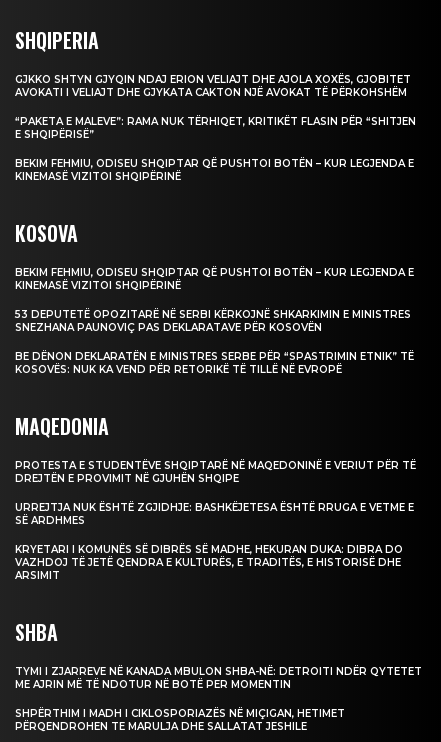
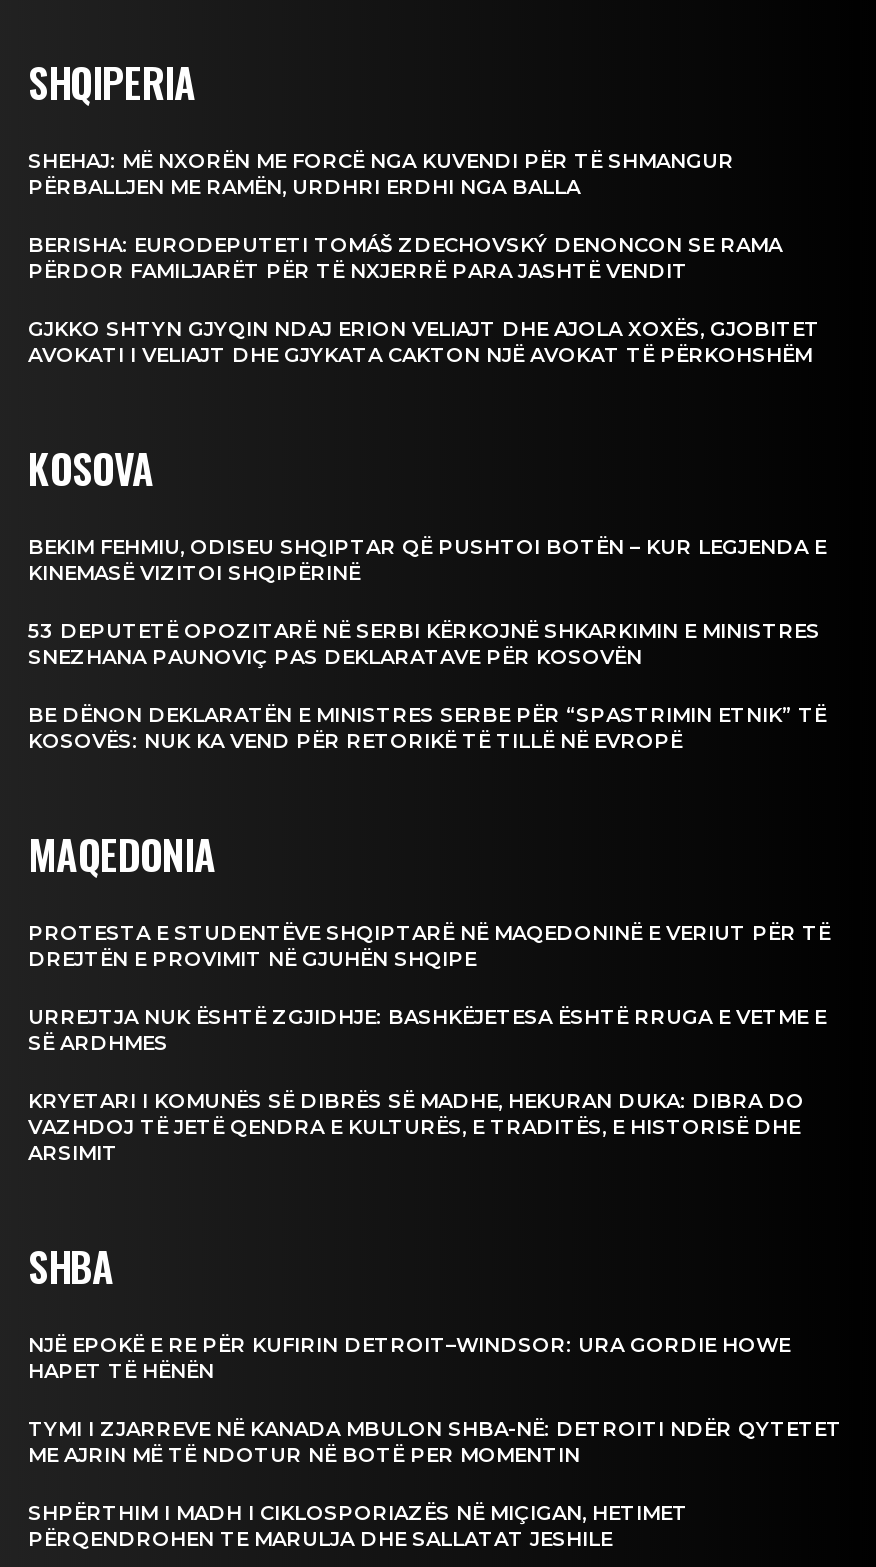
none -> [28,147,782,283] SHEHAJ: MË NXORËN ME FORCË NGA KUVENDI PËR TË SHMANGUR | PËRBALLJEN ME RAMËN, URDHRI ERDHI NGA BALLA | BERISHA: EURODEPUTETI TOMÁŠ ZDECHOVSKÝ DENONCON SE RAMA | PËRDOR FAMILJARËT PËR TË NXJERRË PARA JASHTË VENDIT
moved [15,73,411,99] -> [28,315,820,367]: GJKKO SHTYN GJYQIN NDAJ ERION VELIAJT DHE AJOLA XOXËS, GJOBITET | AVOKATI I VELIAJT DHE GJYKATA CAKTON NJË AVOKAT TË PËRKOHSHËM
[15,115,416,183] “PAKETA E MALEVE”: RAMA NUK TËRHIQET, KRITIKËT FLASIN PËR “SHITJEN | E SHQIPËRISË” | BEKIM FEHMIU, ODISEU SHQIPTAR QË PUSHTOI BOTËN – KUR LEGJENDA E | KINEMASË VIZITOI SHQIPËRINË -> none
none -> [28,1331,790,1383] NJË EPOKË E RE PËR KUFIRIN DETROIT–WINDSOR: URA GORDIE HOWE | HAPET TË HËNËN

